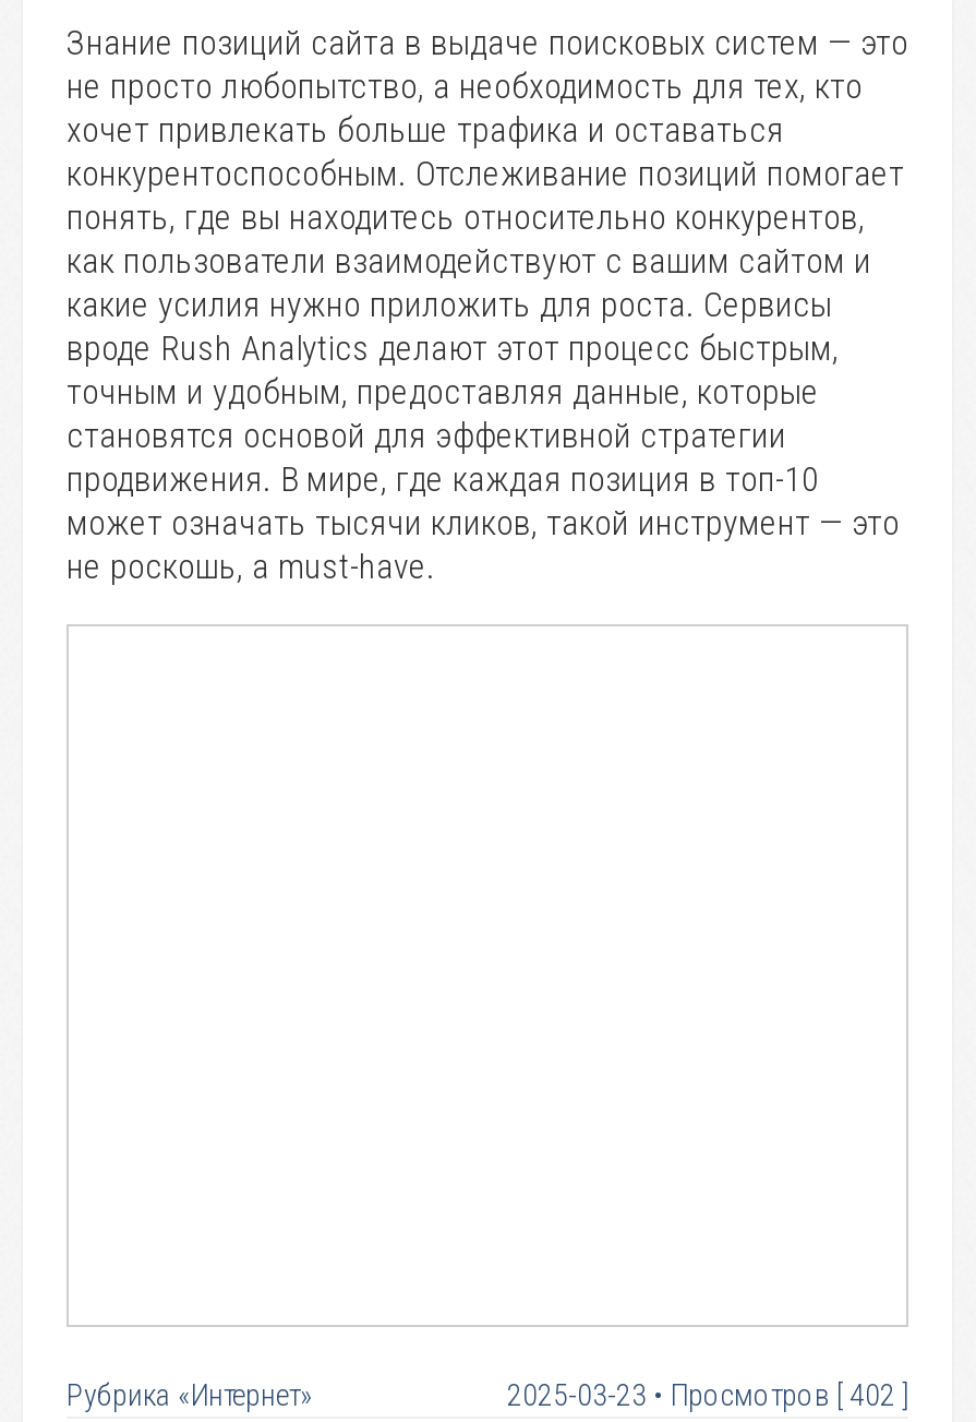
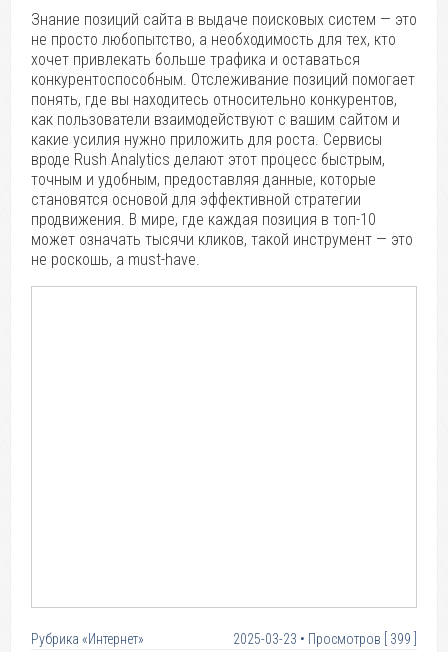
[507,1377,908,1412] 2025-03-23 • Просмотров [ 402 ] -> [233,631,417,647] 2025-03-23 • Просмотров [ 399 ]

